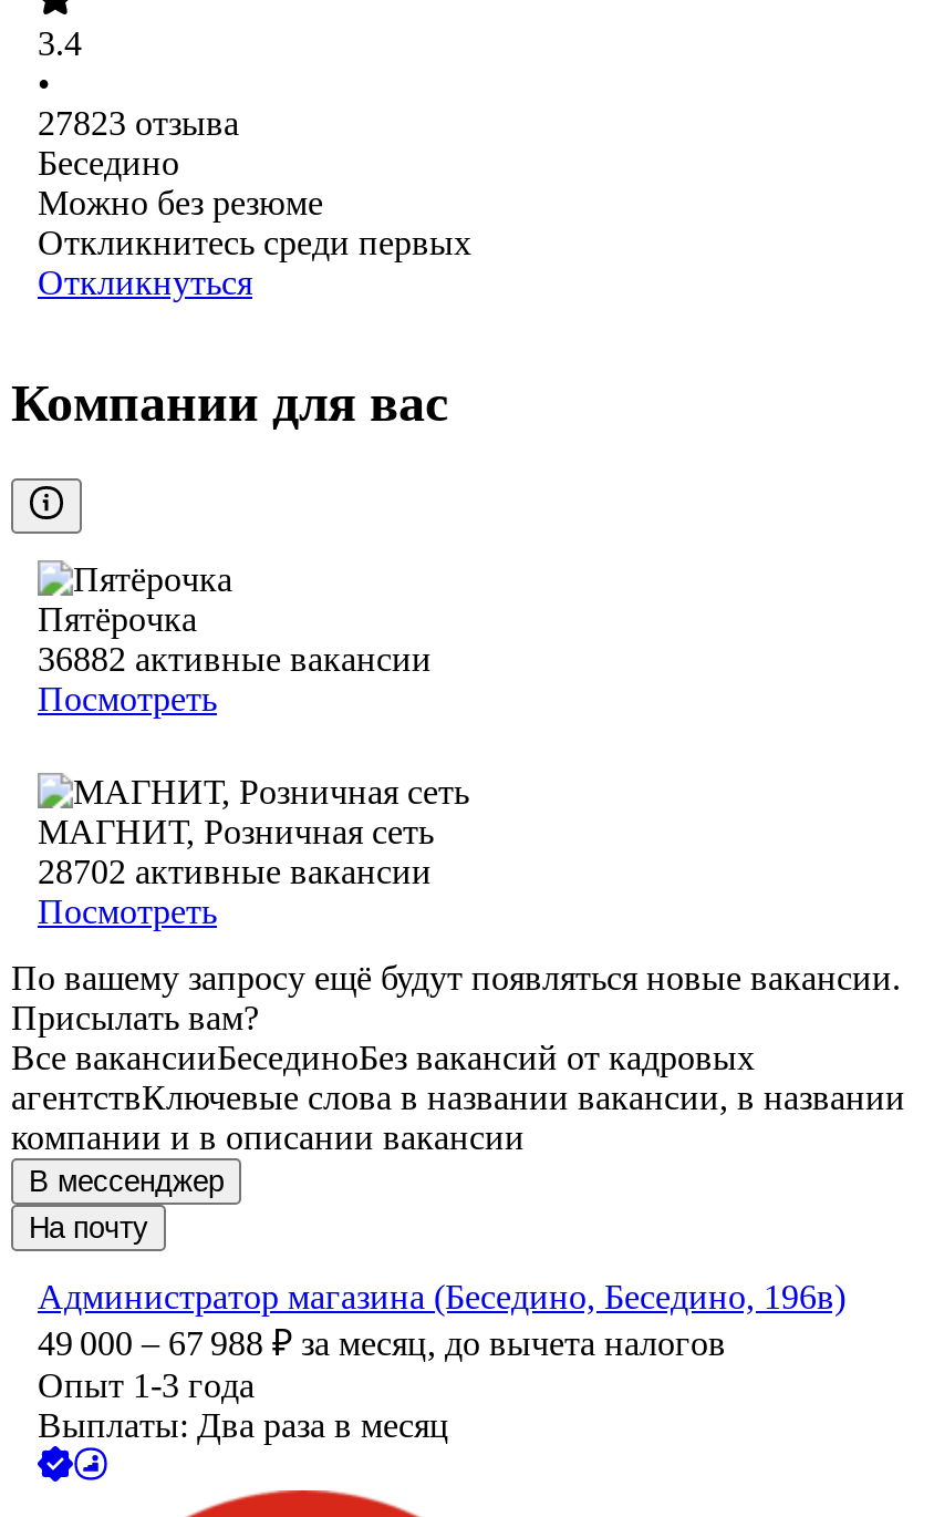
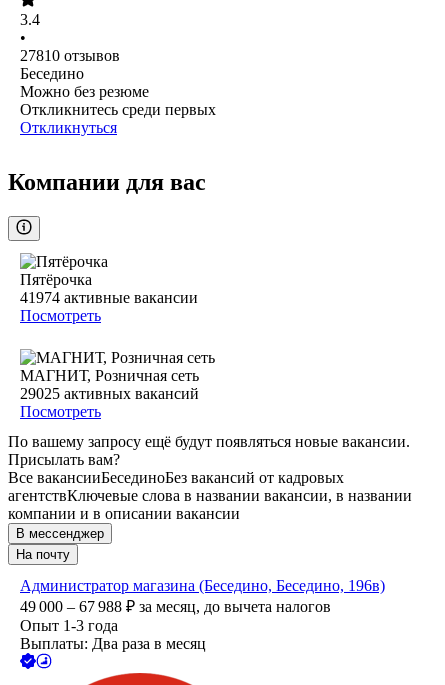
[38,105,239,143] 27823 отзыва -> [20,47,120,64] 27810 отзывов
[38,641,432,678] 36882 активные вакансии -> [20,289,198,306] 41974 активные вакансии
[38,853,432,891] 28702 активные вакансии -> [20,385,199,402] 29025 активных вакансий

